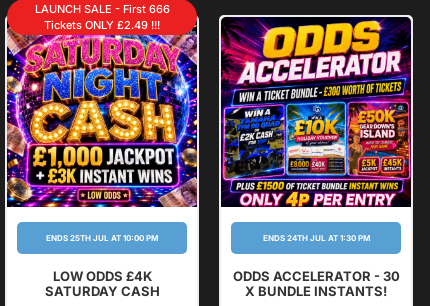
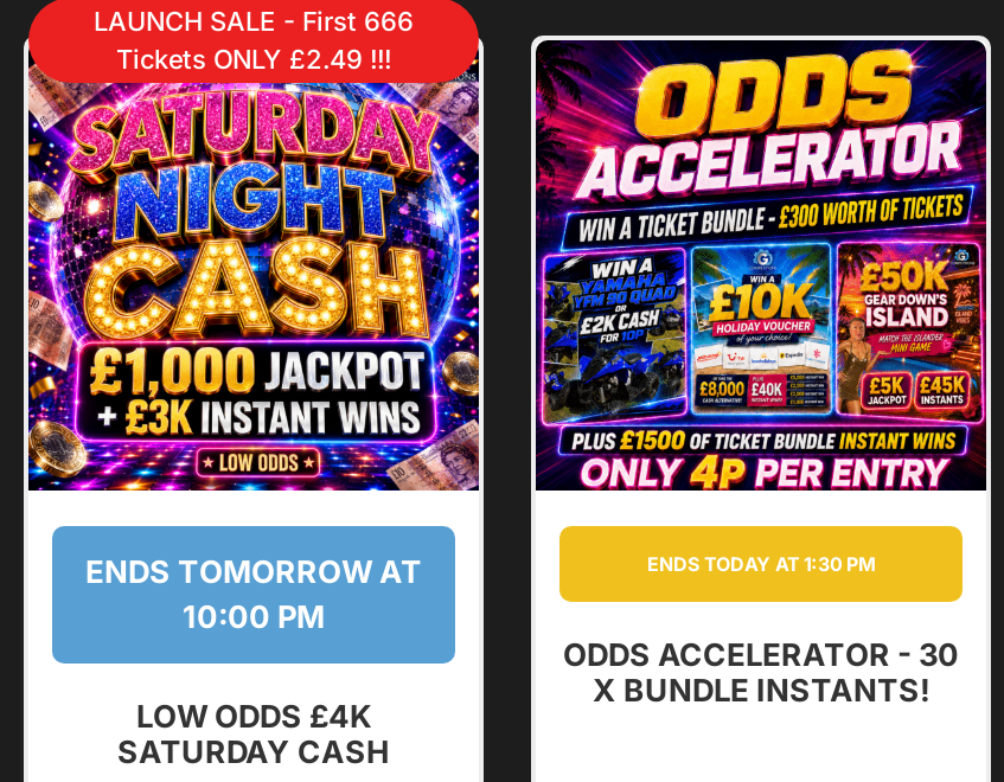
[46,233,158,243] ENDS 25TH JUL AT 10:00 PM -> [85,553,422,636] ENDS TOMORROW AT | 10:00 PM
[262,233,369,243] ENDS 24TH JUL AT 1:30 PM -> [647,553,875,576] ENDS TODAY AT 1:30 PM

